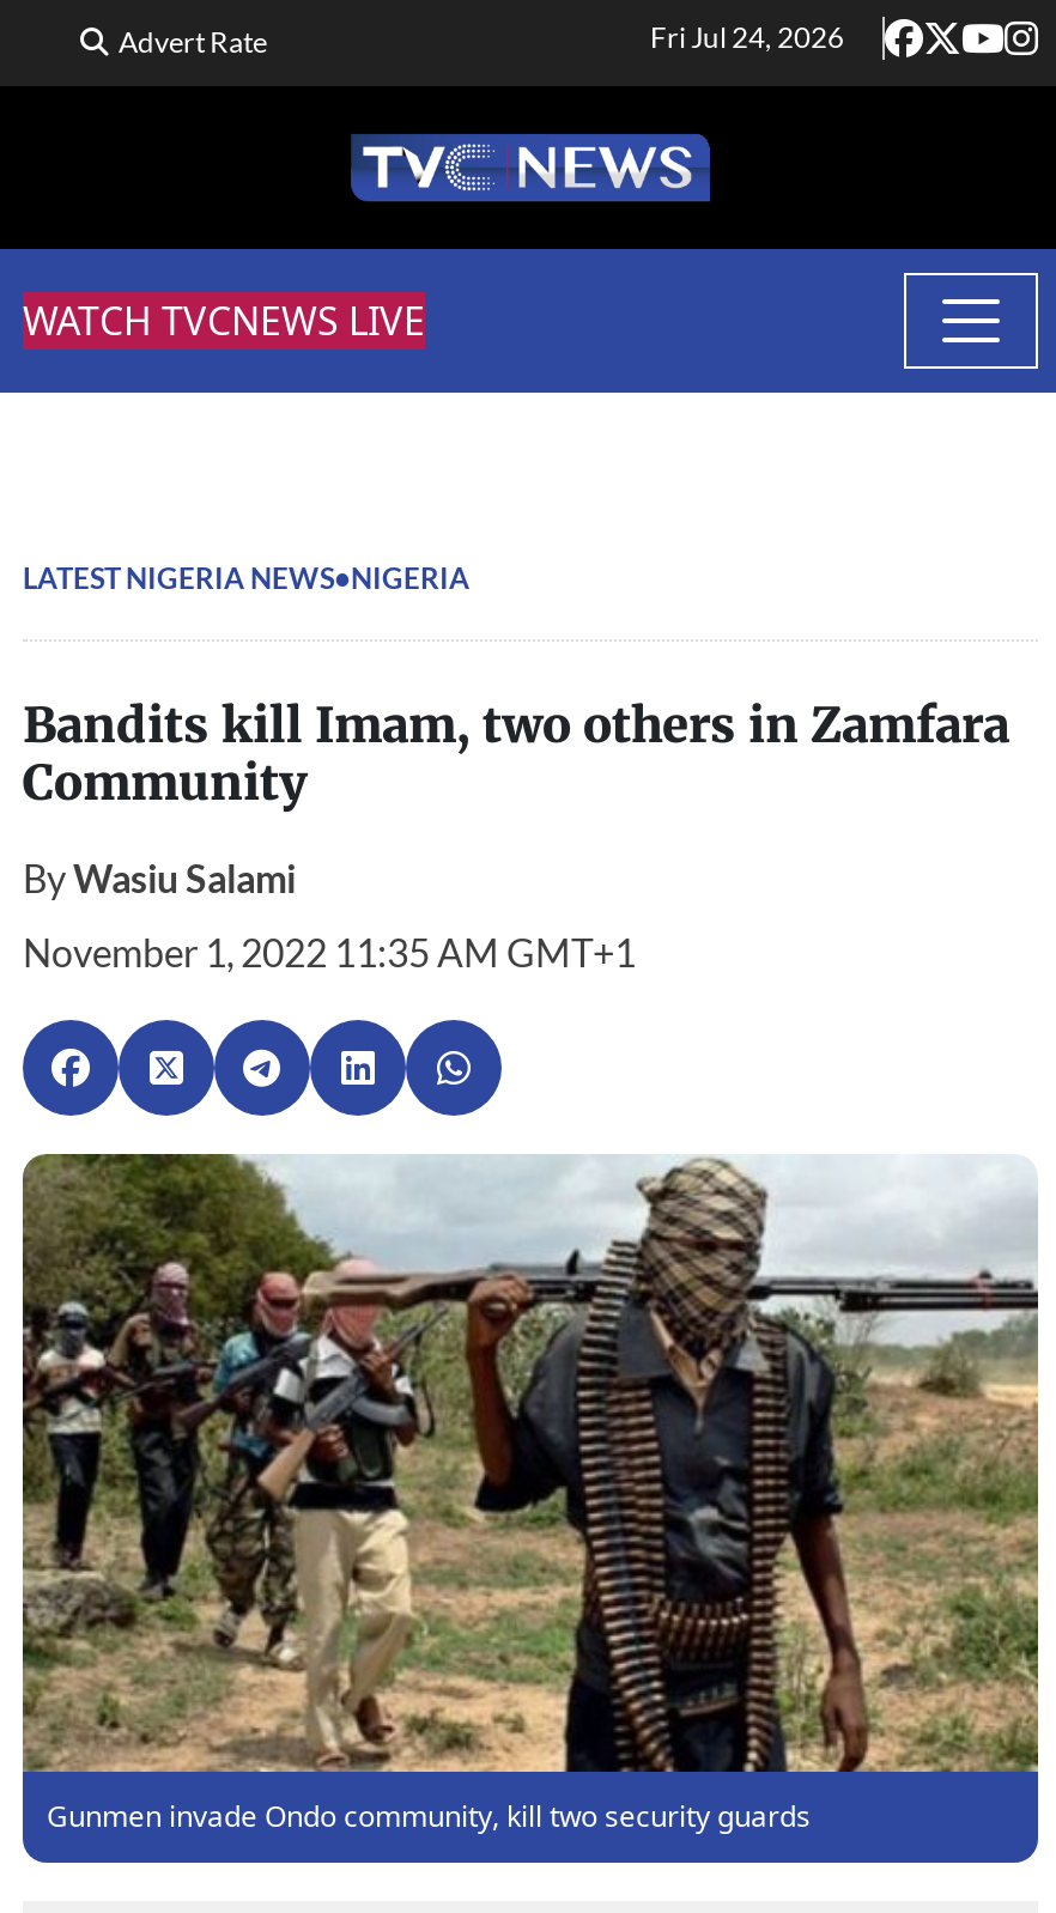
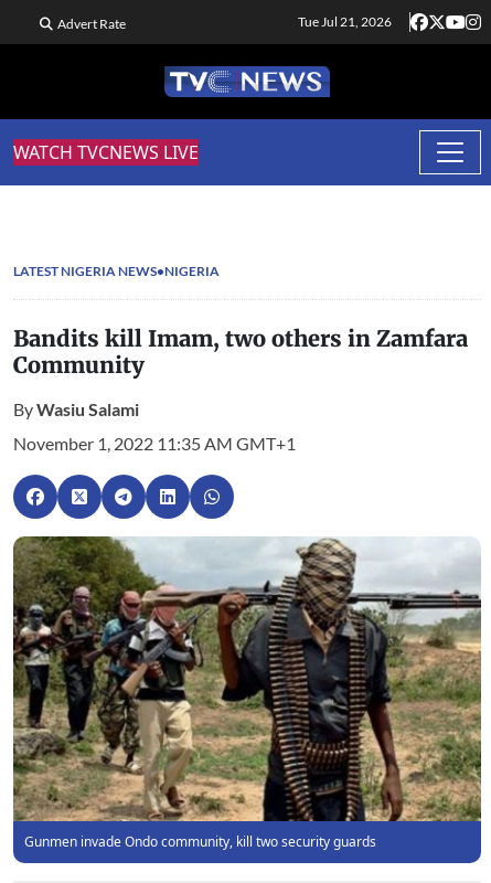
[650,19,844,55] Fri Jul 24, 2026 -> [298,13,392,30] Tue Jul 21, 2026

